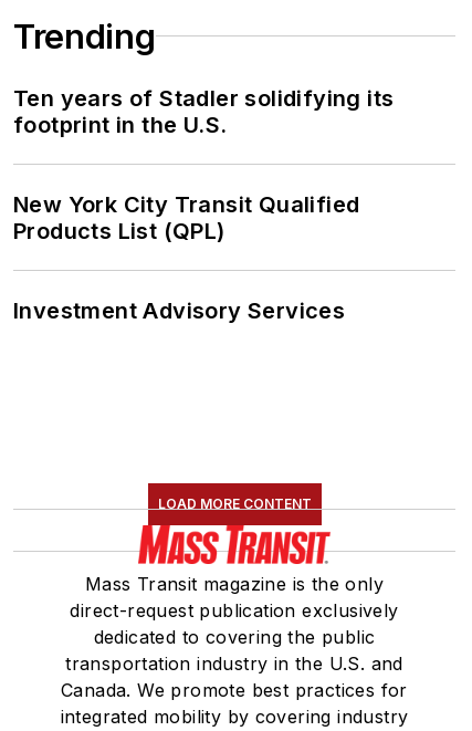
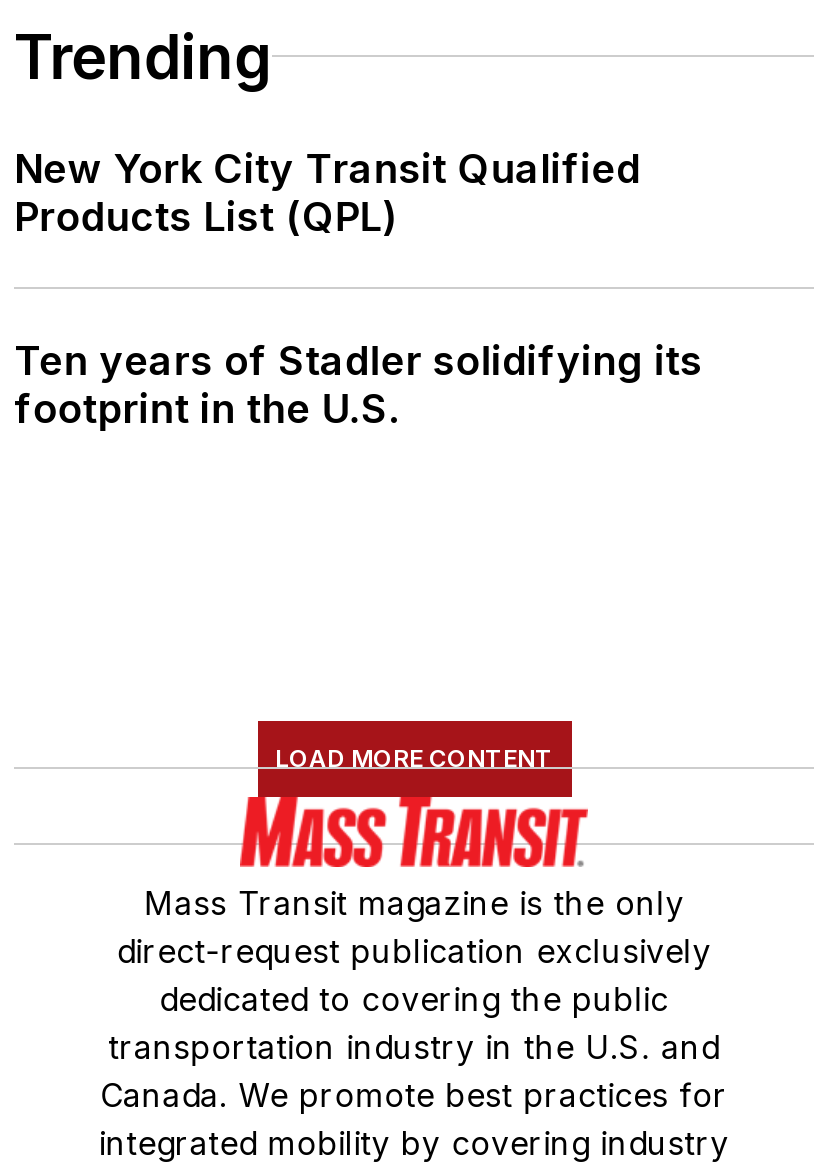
moved [13,85,394,138] -> [14,337,703,433]: Ten years of Stadler solidifying its | footprint in the U.S.
moved [13,191,360,244] -> [14,145,641,241]: New York City Transit Qualified | Products List (QPL)
[13,297,345,324] Investment Advisory Services -> none

